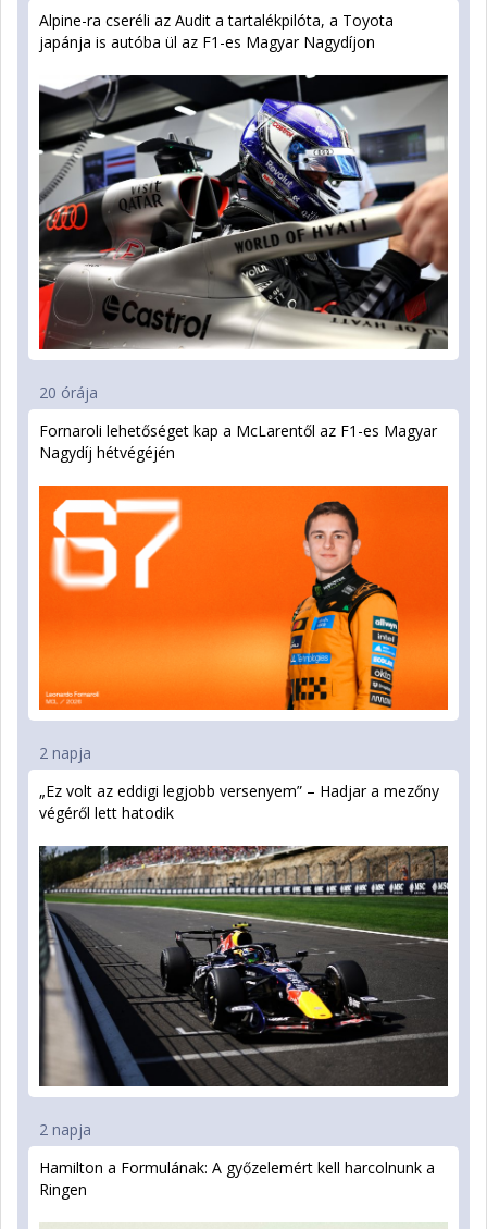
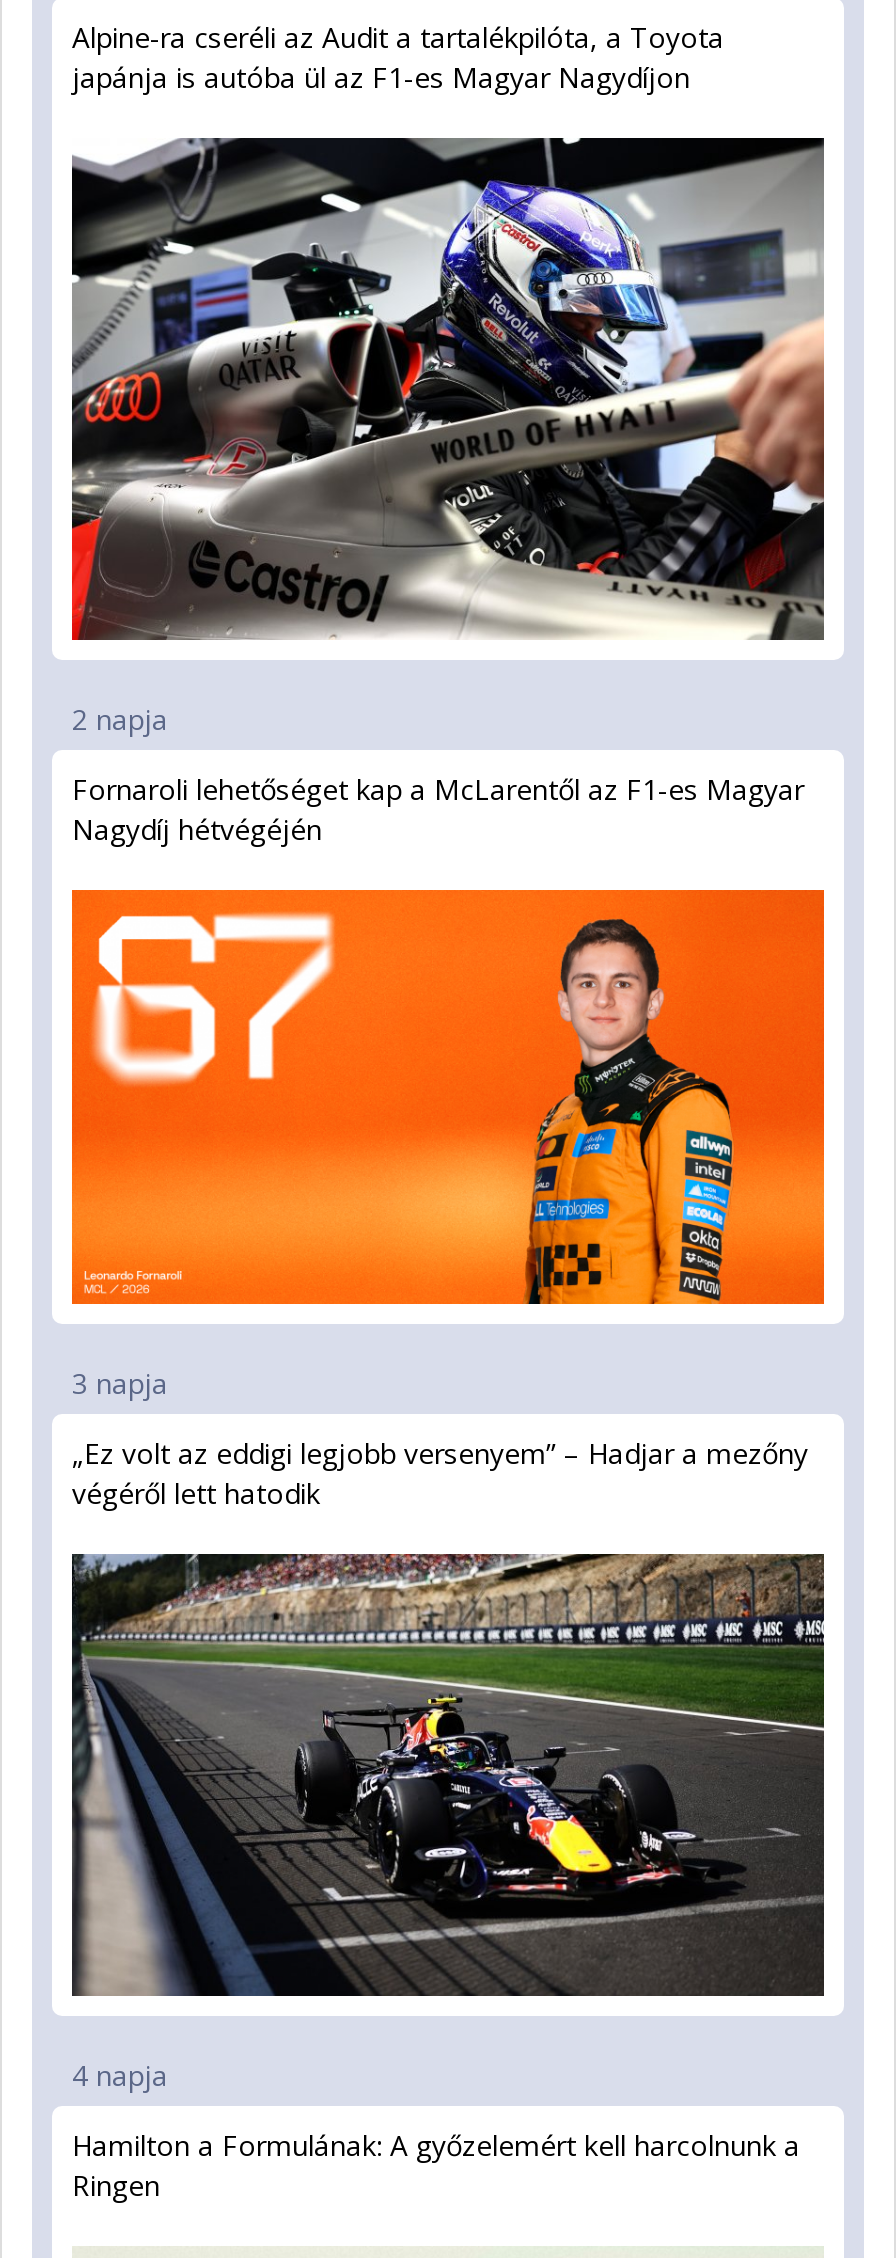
[39,382,98,402] 20 órája -> [72,701,168,739] 2 napja
[39,743,91,764] 2 napja -> [72,1365,168,1403] 3 napja
[39,1119,91,1140] 2 napja -> [72,2056,168,2094] 4 napja

